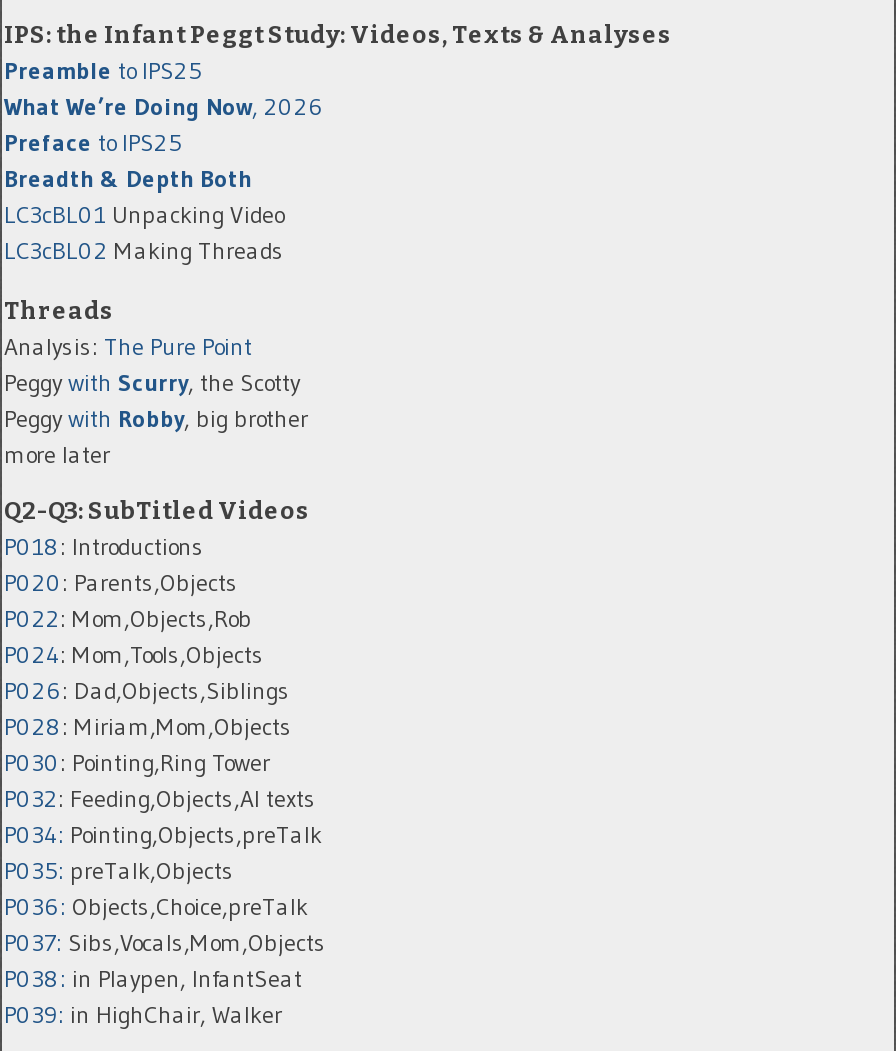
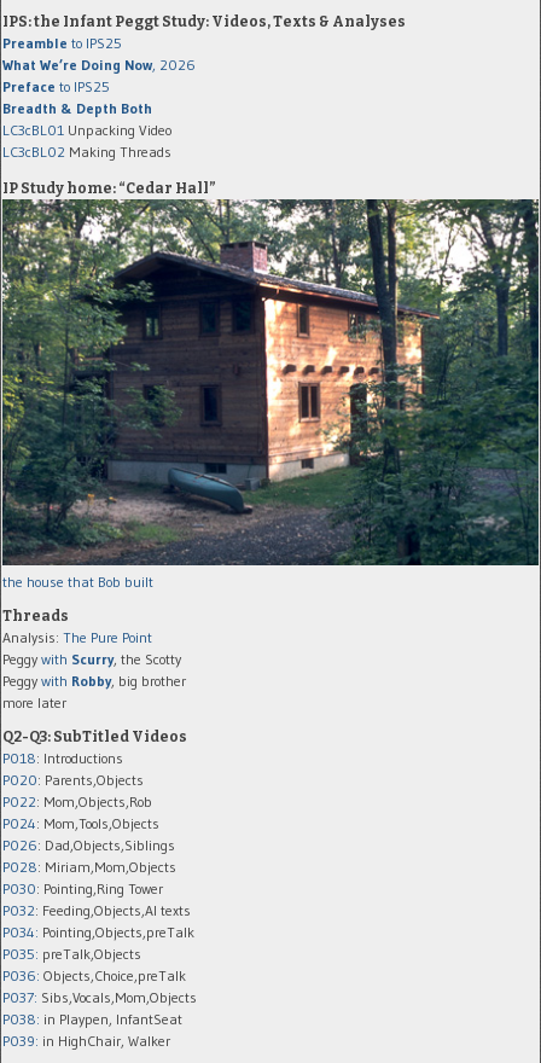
none -> [2,180,216,197] IP Study home: “Cedar Hall”
none -> [2,198,537,591] [image] | the house that Bob built

